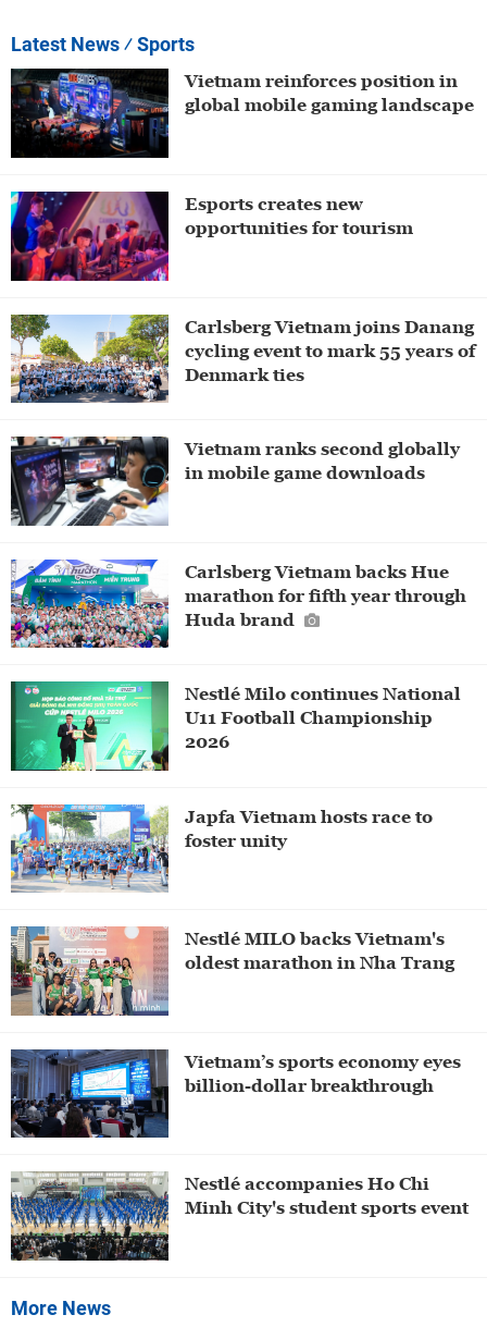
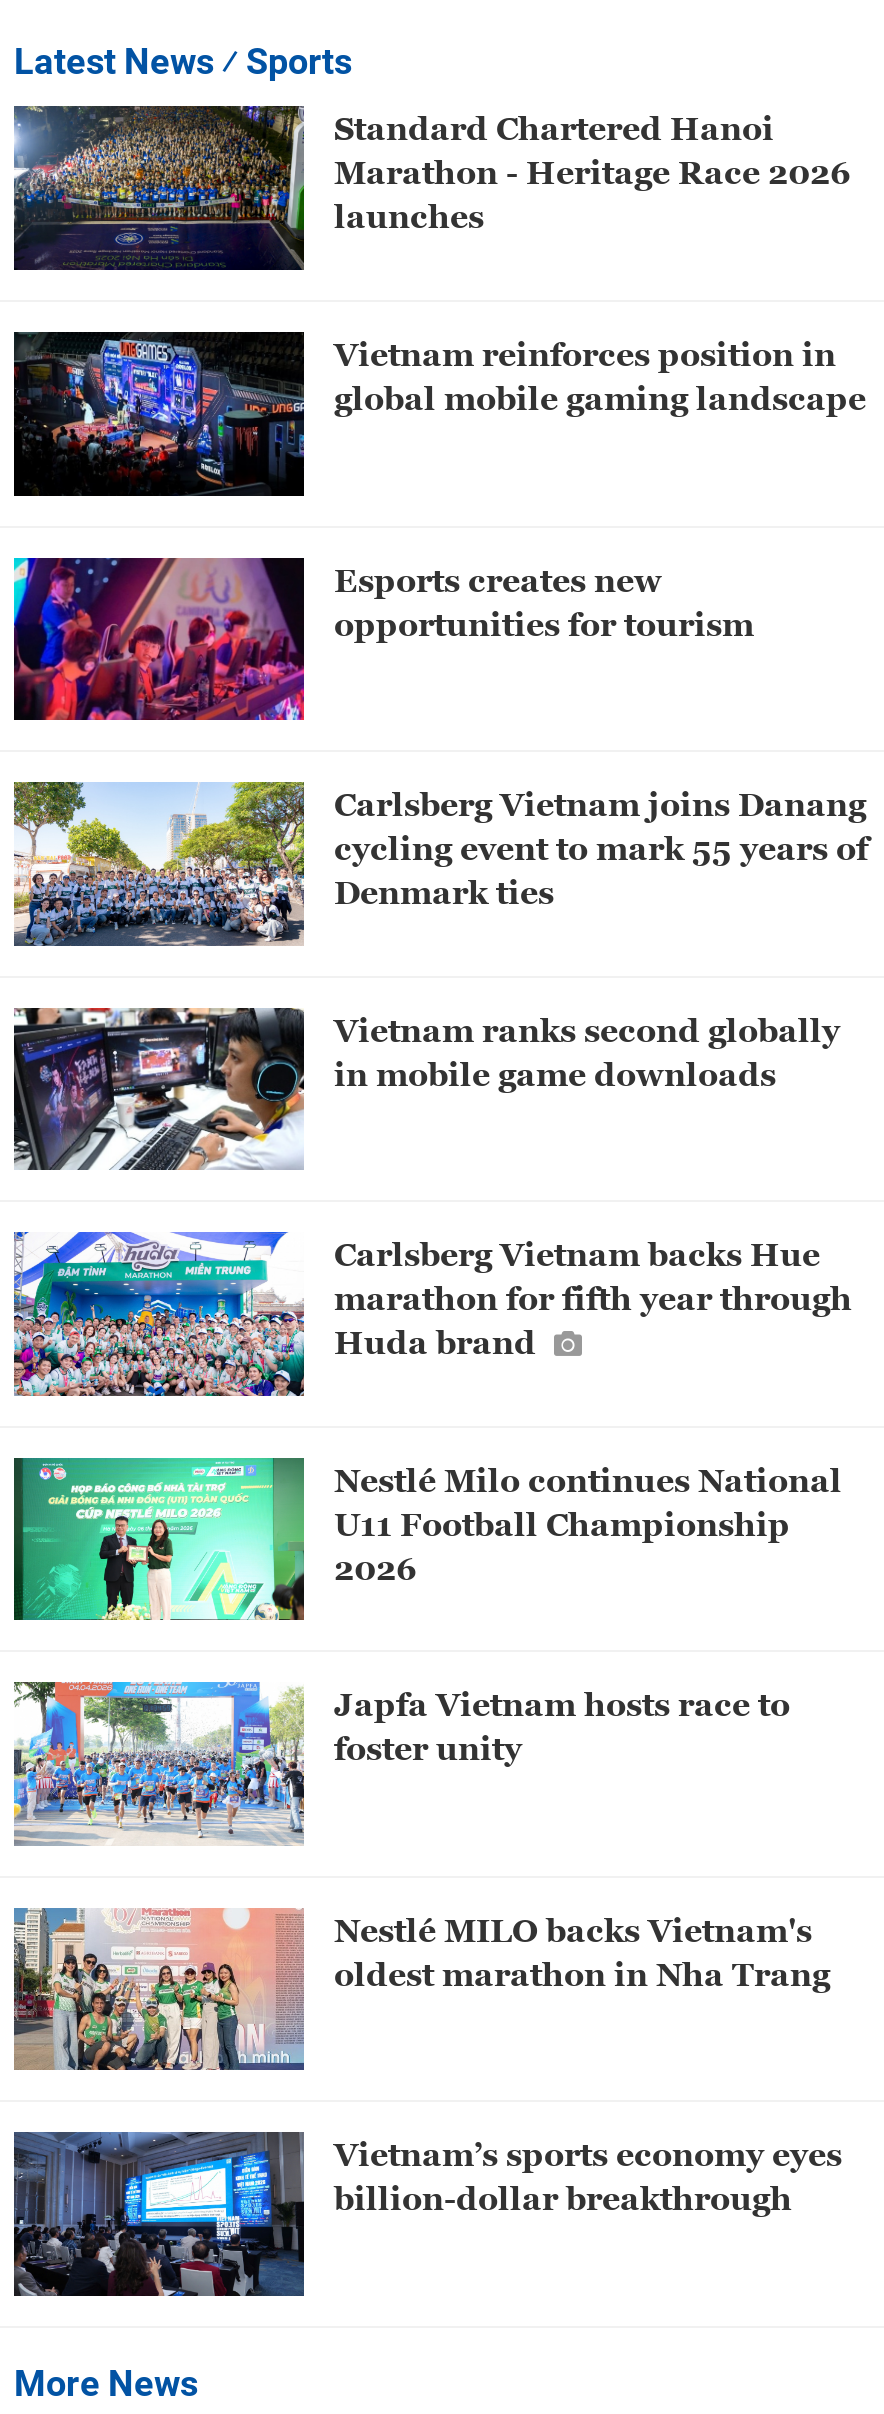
none -> [12,104,850,270] [image] | Standard Chartered Hanoi | Marathon - Heritage Race 2026 | launches
moved [10,67,475,1095] -> [12,330,868,2217]: [image] | Vietnam reinforces position in | global mobile gaming landscape | ... | Vietnam’s sports economy eyes | billion-dollar breakthrough
[10,1171,469,1262] [image] | Nestlé accompanies Ho Chi | Minh City's student sports event -> none

